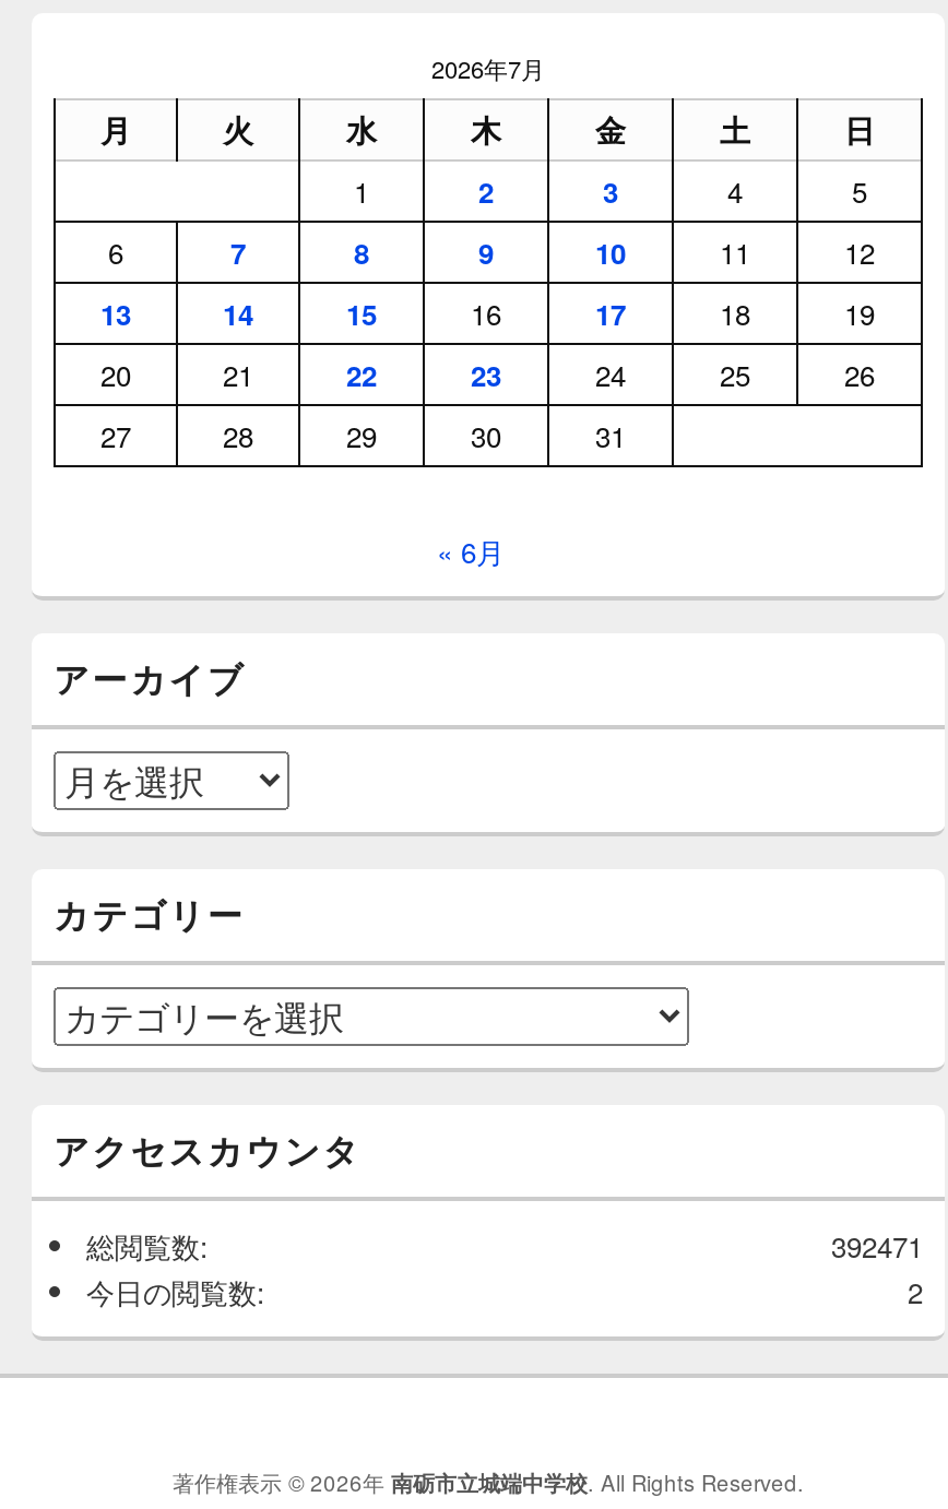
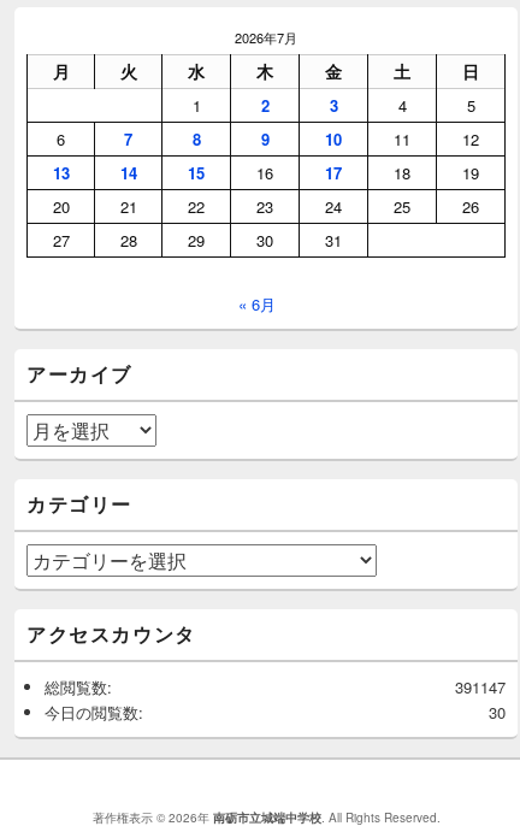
[831,1224,923,1266] 392471 -> [455,675,506,698] 391147
[908,1270,923,1312] 2 -> [489,700,506,723] 30

